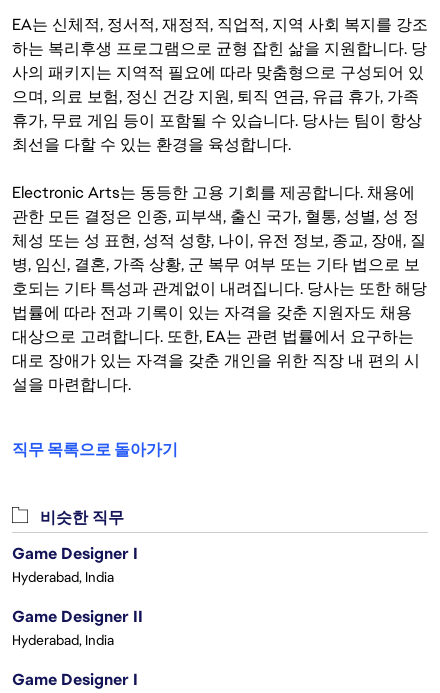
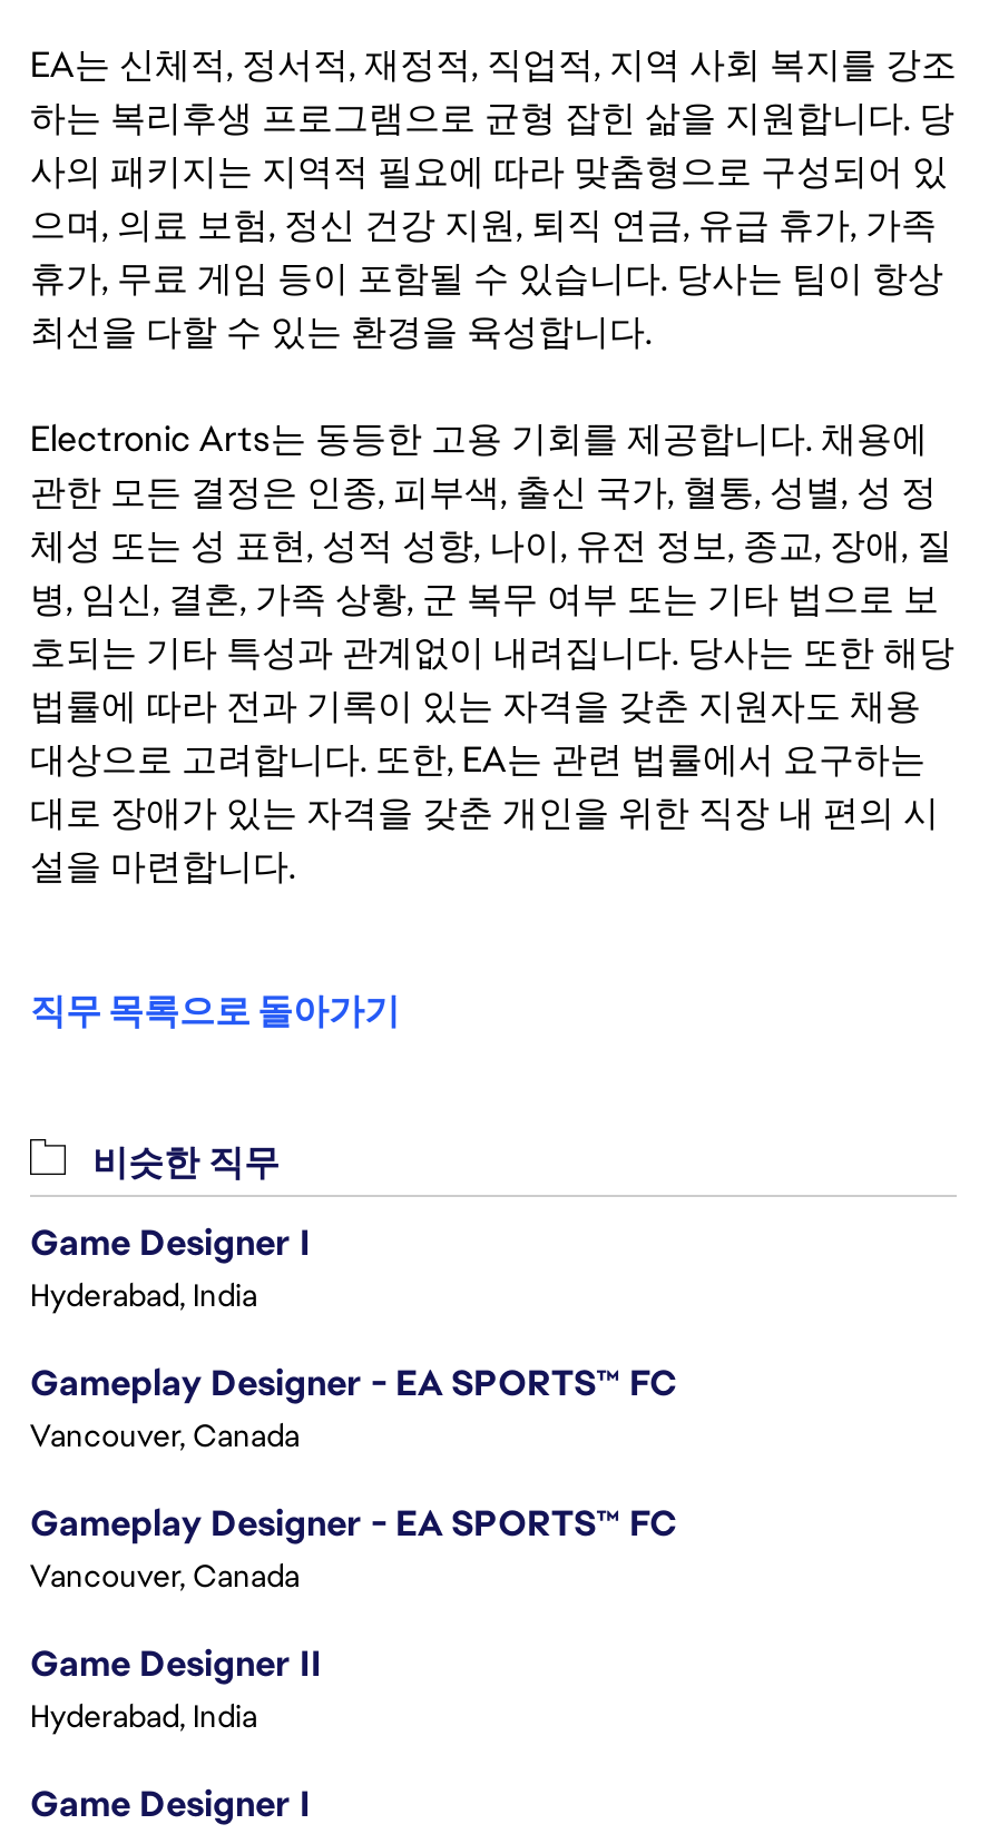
none -> [30,1360,676,1596] Gameplay Designer - EA SPORTS™ FC | Vancouver, Canada | Gameplay Designer - EA SPORTS™ FC | Vancouver, Canada

